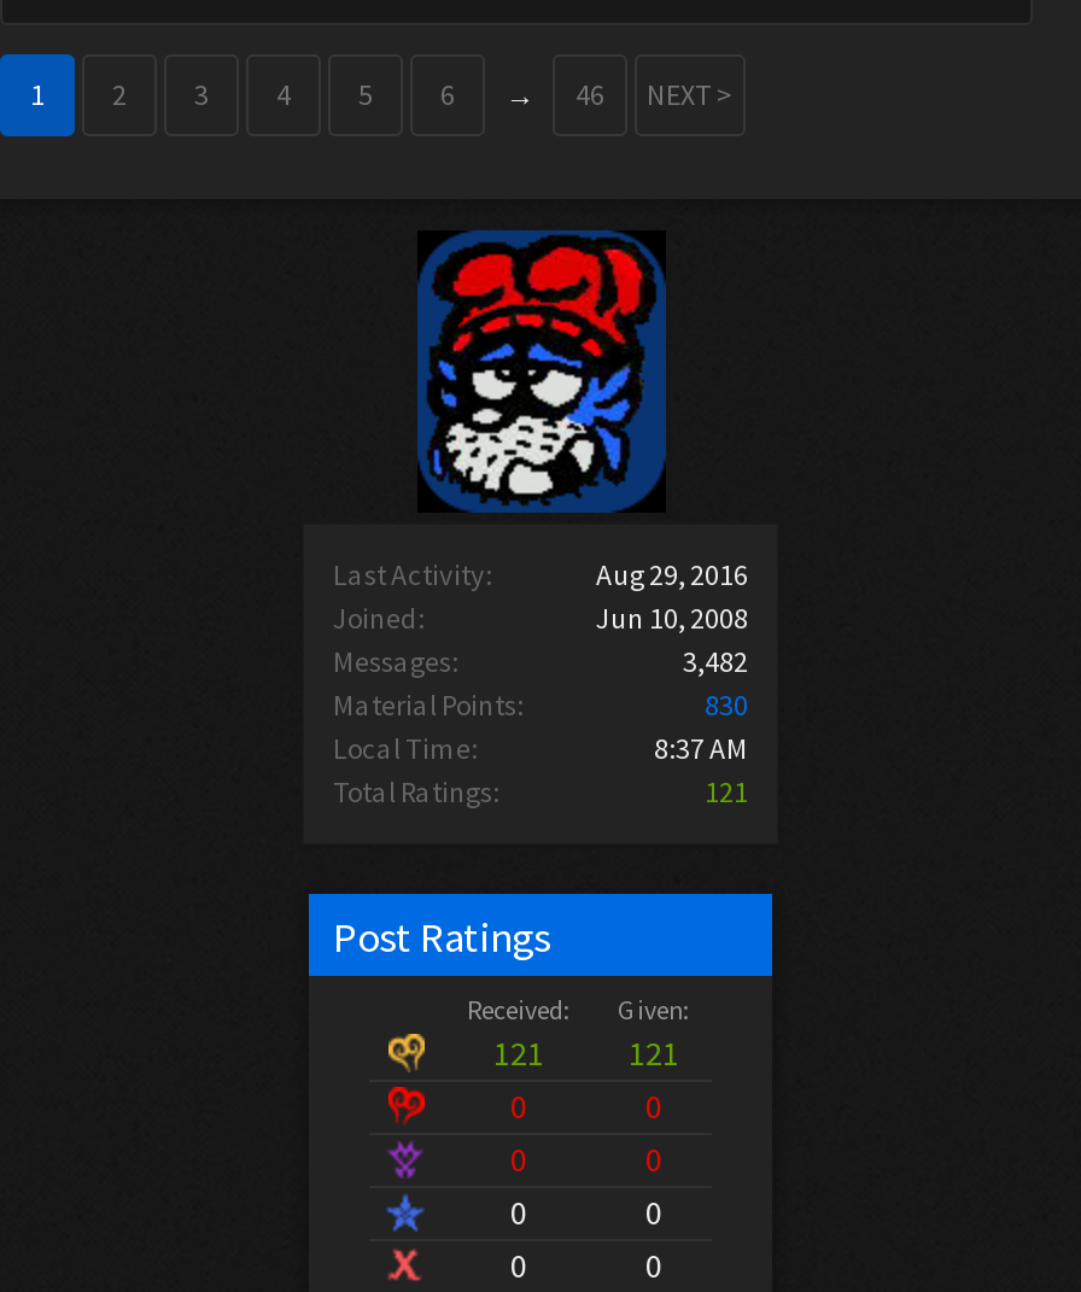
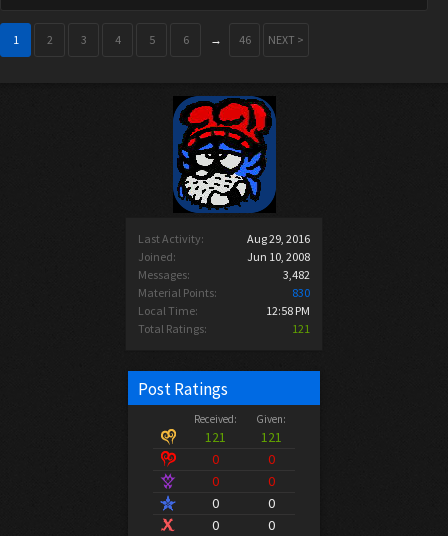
[654,730,748,766] 8:37 AM -> [266,303,310,318] 12:58 PM

